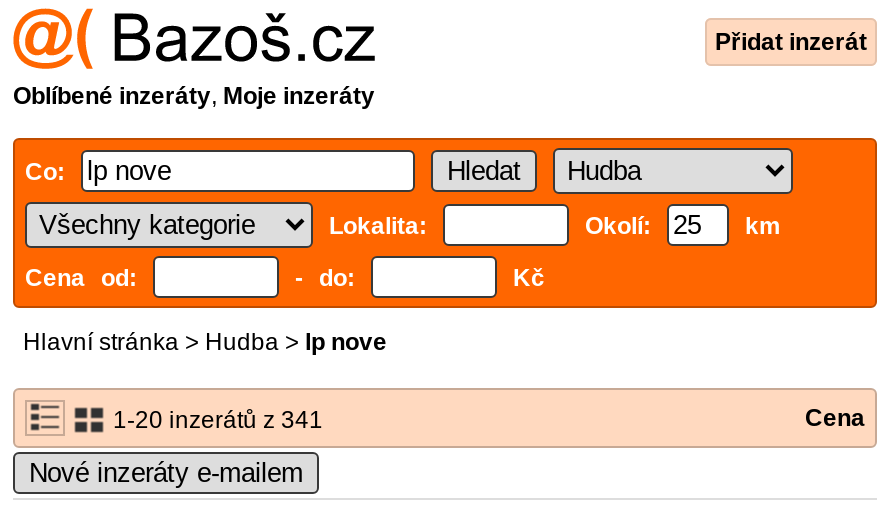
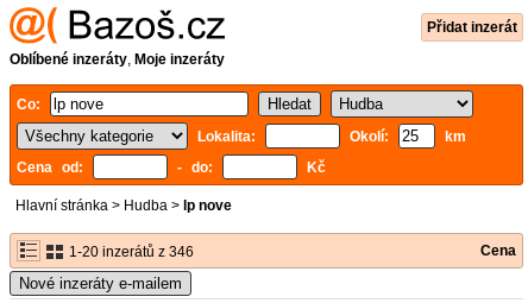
[107,406,323,434] 1-20 inzerátů z 341 -> [65,244,194,260] 1-20 inzerátů z 346

